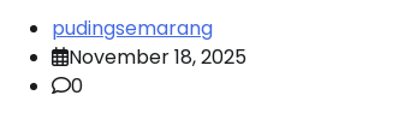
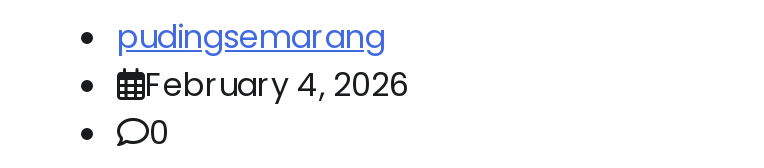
[69,43,246,70] November 18, 2025 -> [145,61,409,107] February 4, 2026

